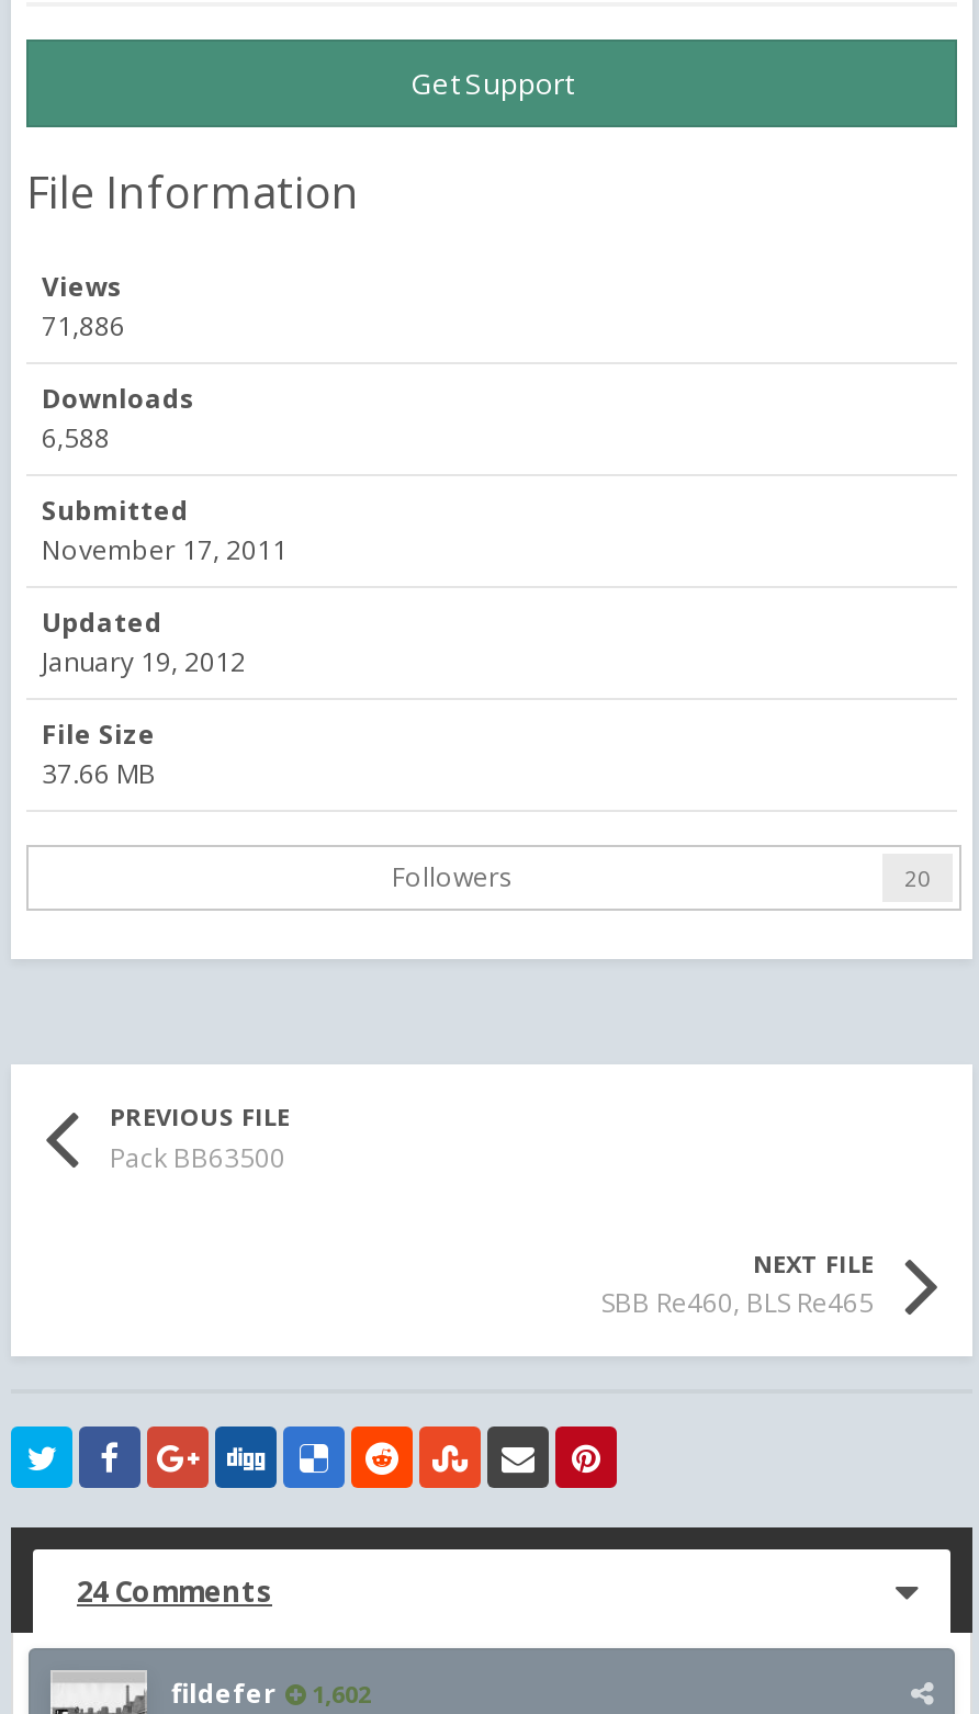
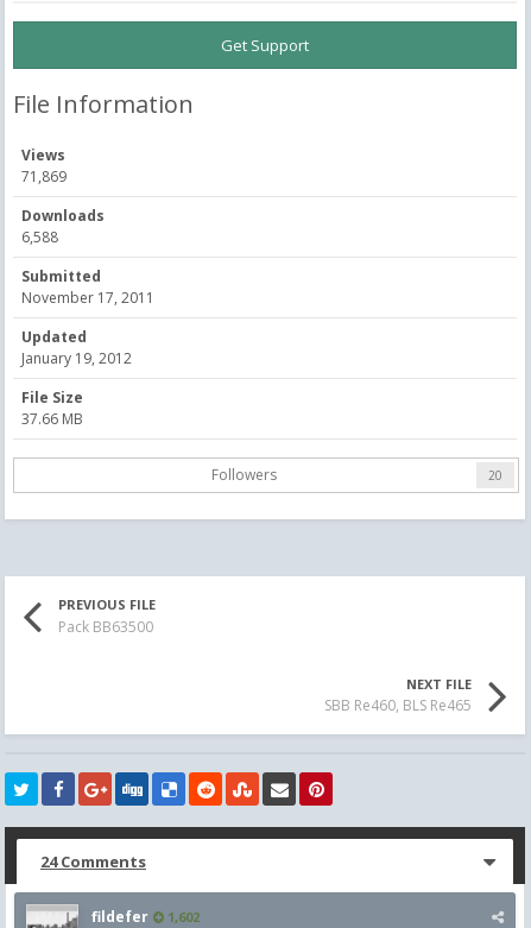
[42,307,125,344] 71,886 -> [21,166,67,186] 71,869

